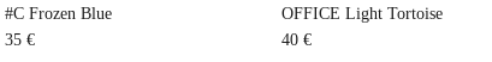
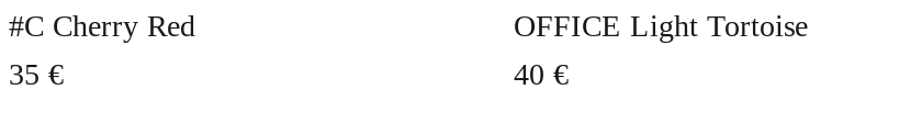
[5,5,112,23] #C Frozen Blue -> [9,9,195,42] #C Cherry Red

